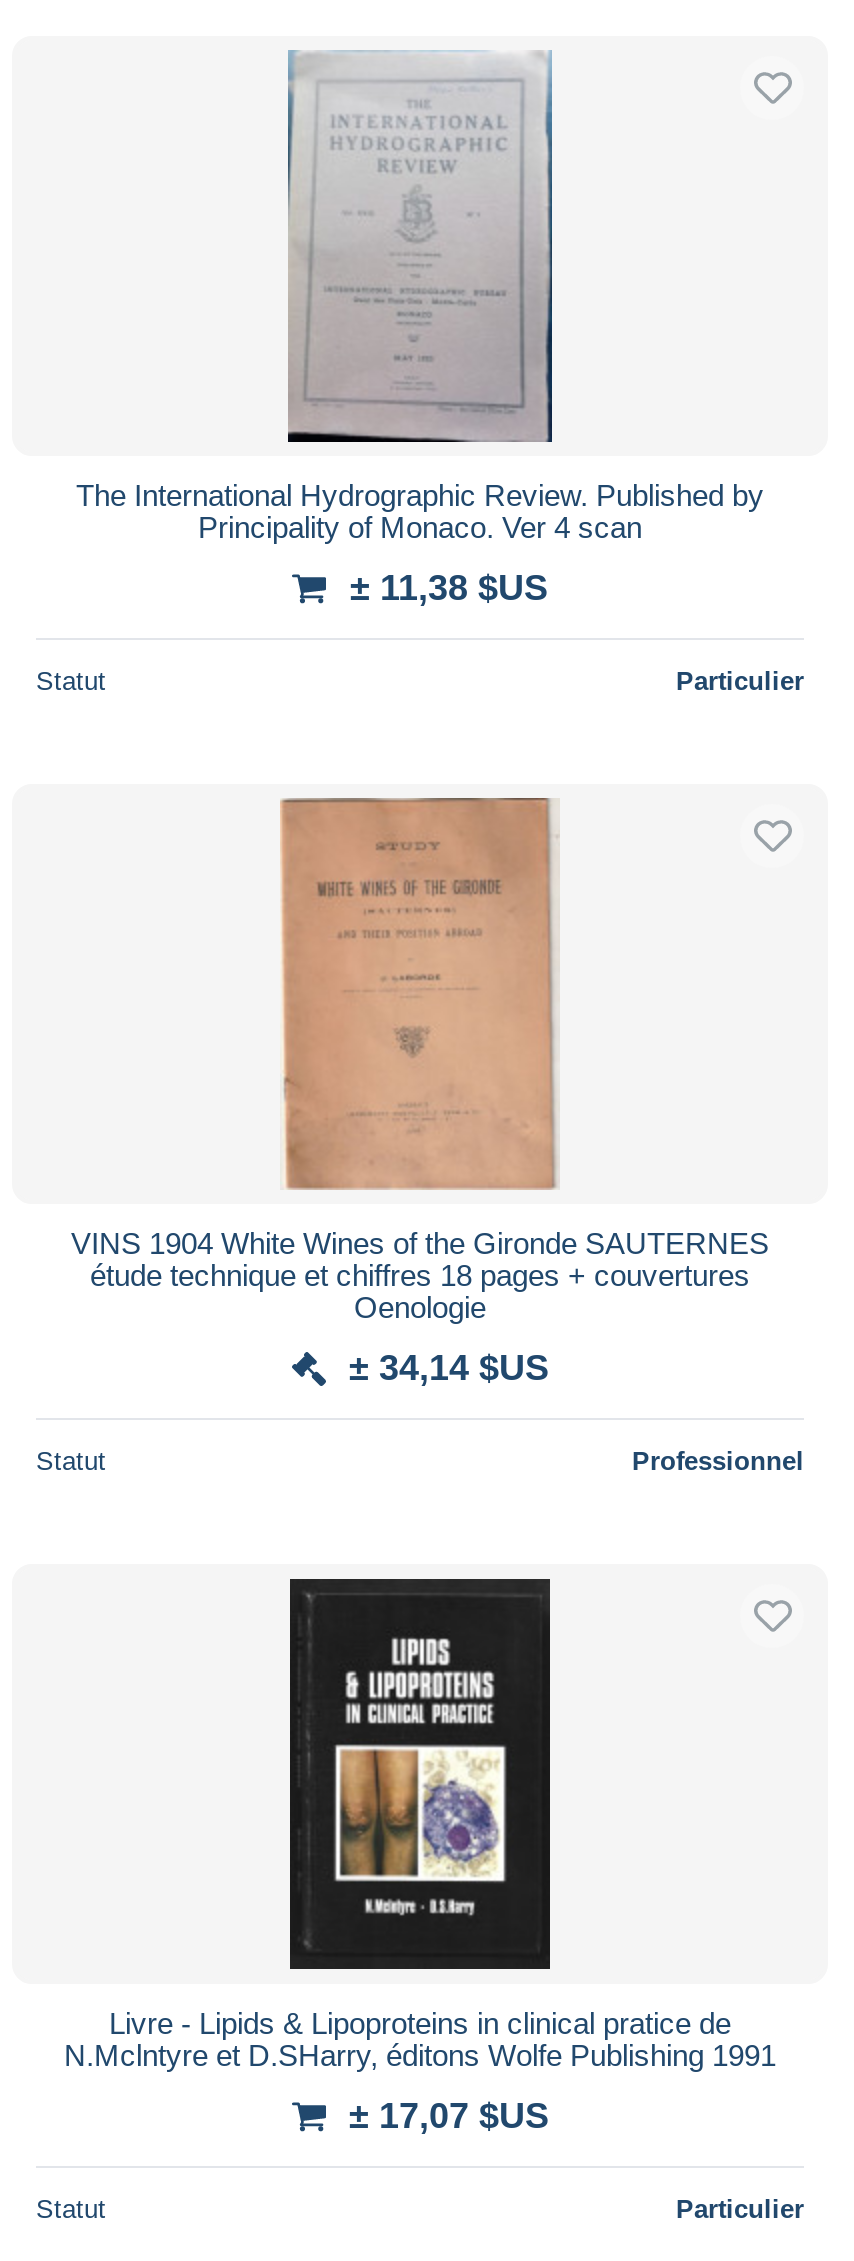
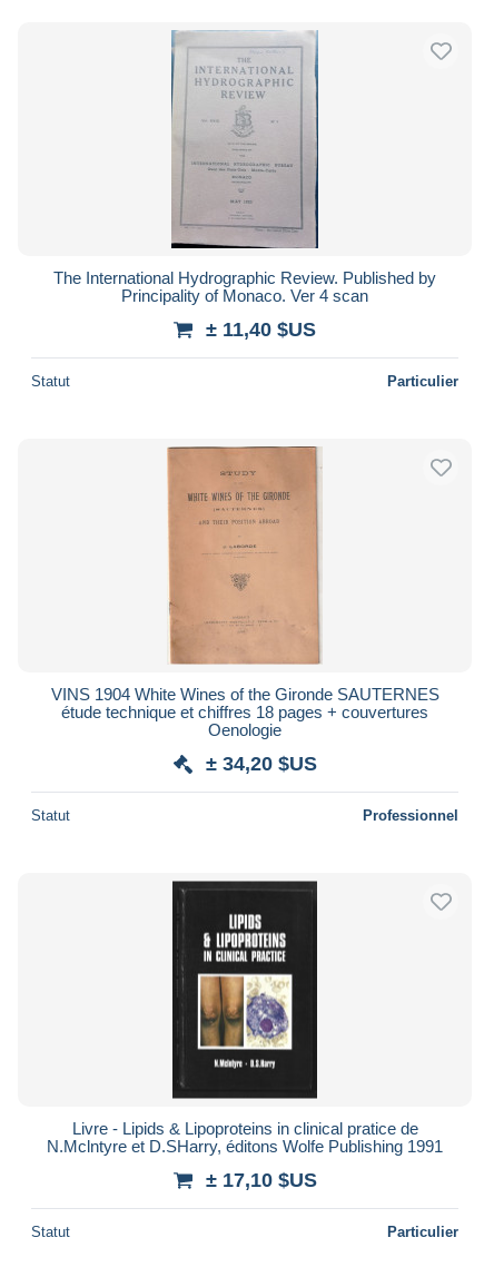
[350,568,548,608] ± 11,38 $US -> [206,318,316,341] ± 11,40 $US
[349,1348,549,1388] ± 34,14 $US -> [205,753,317,775] ± 34,20 $US
[349,2096,549,2136] ± 17,07 $US -> [205,1169,317,1191] ± 17,10 $US

